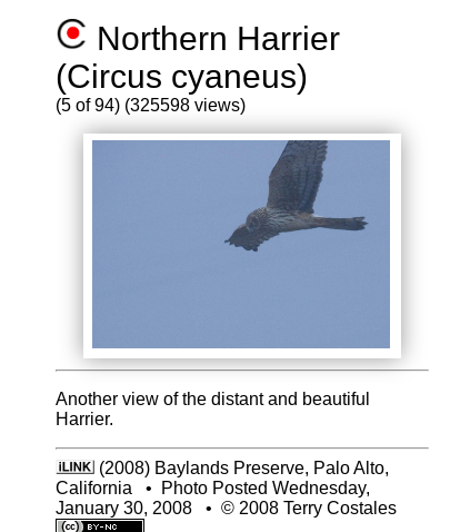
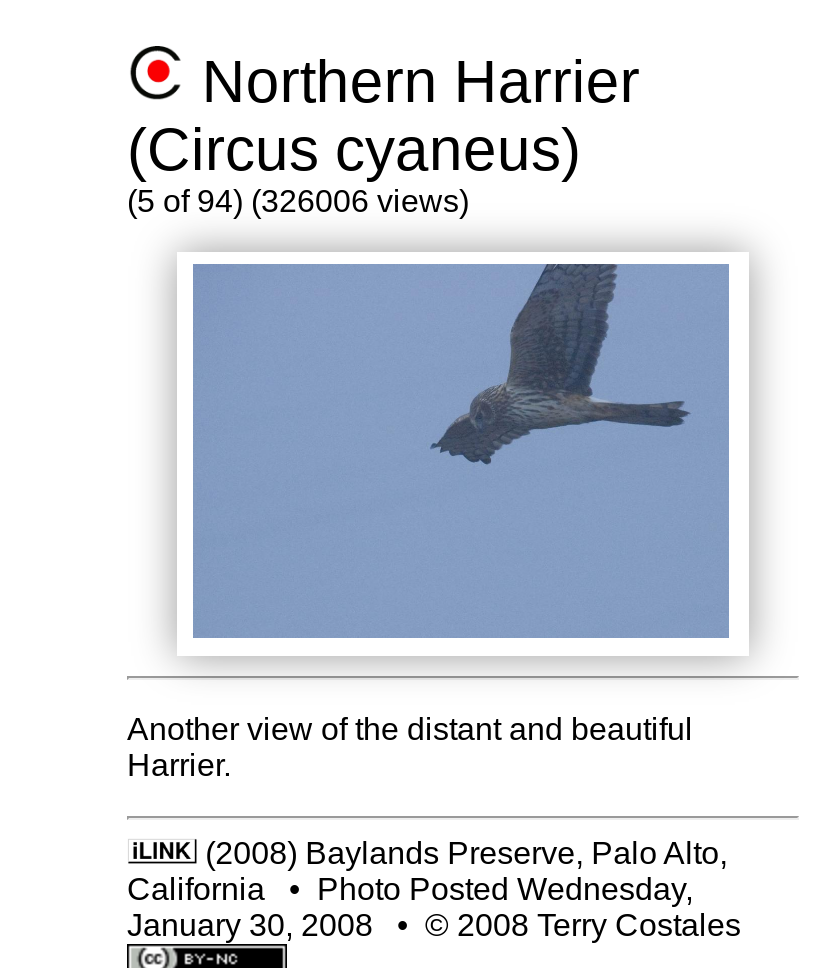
[56,96,246,115] (5 of 94) (325598 views) -> [127,184,469,218] (5 of 94) (326006 views)

